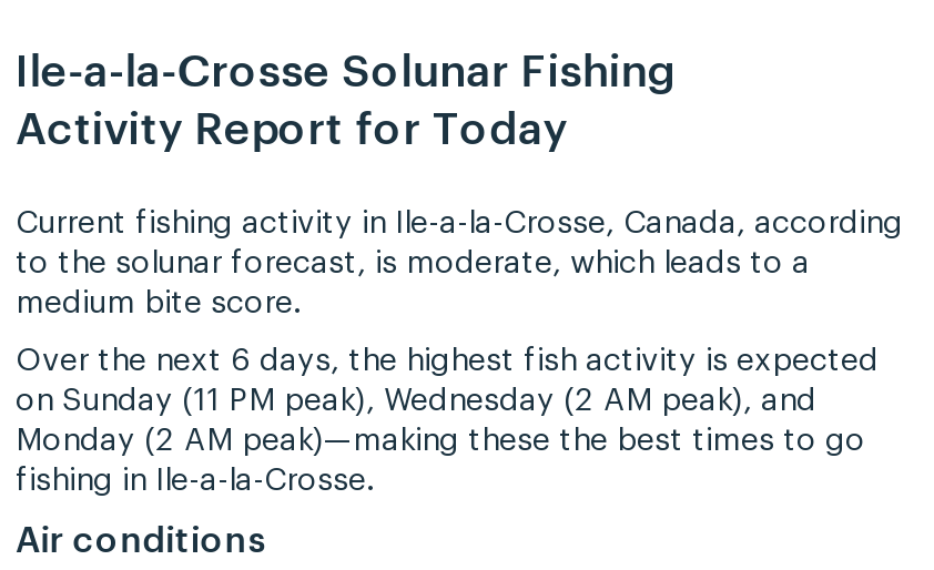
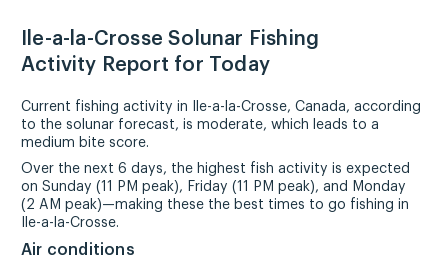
[16,386,865,497] on Sunday (11 PM peak), Wednesday (2 AM peak), and | Monday (2 AM peak)—making these the best times to go | fishing in Ile-a-la-Crosse. -> [21,180,409,230] on Sunday (11 PM peak), Friday (11 PM peak), and Monday | (2 AM peak)—making these the best times to go fishing in | Ile-a-la-Crosse.

